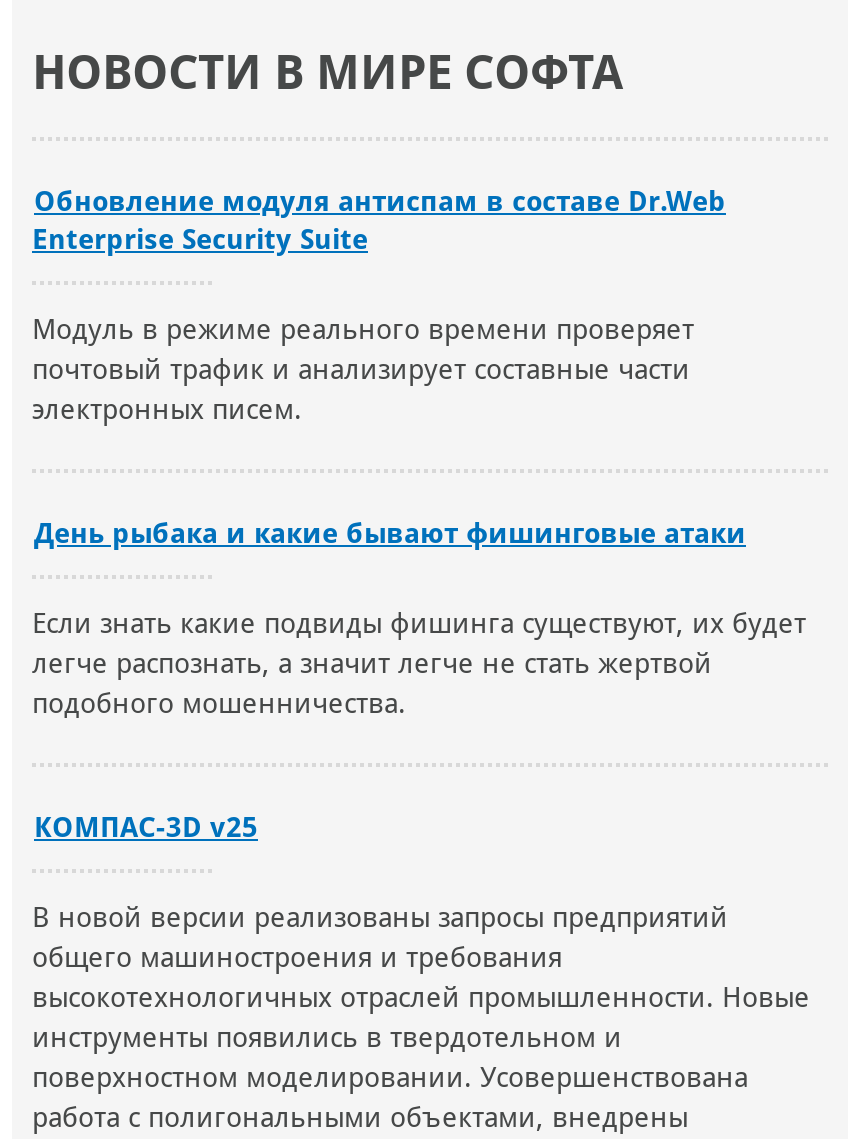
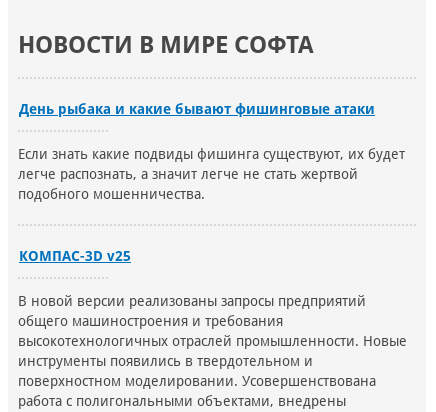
[32,186,726,426] Обновление модуля антиспам в составе Dr.Web | Enterprise Security Suite | Модуль в режиме реального времени проверяет | почтовый трафик и анализирует составные части | электронных писем. -> none

